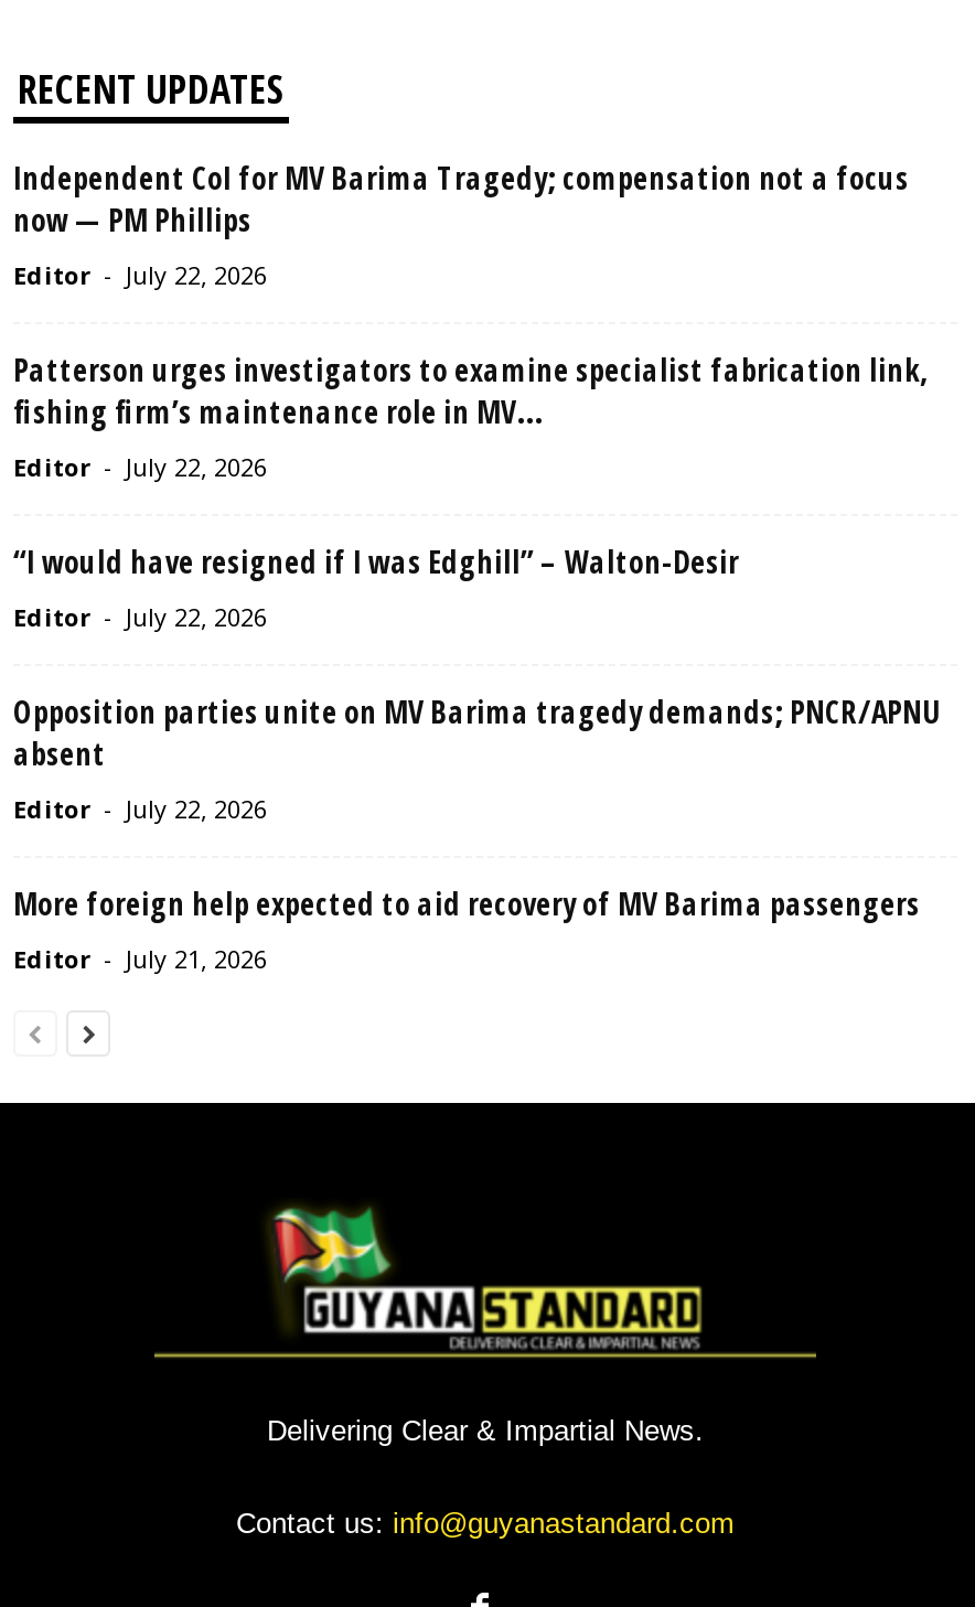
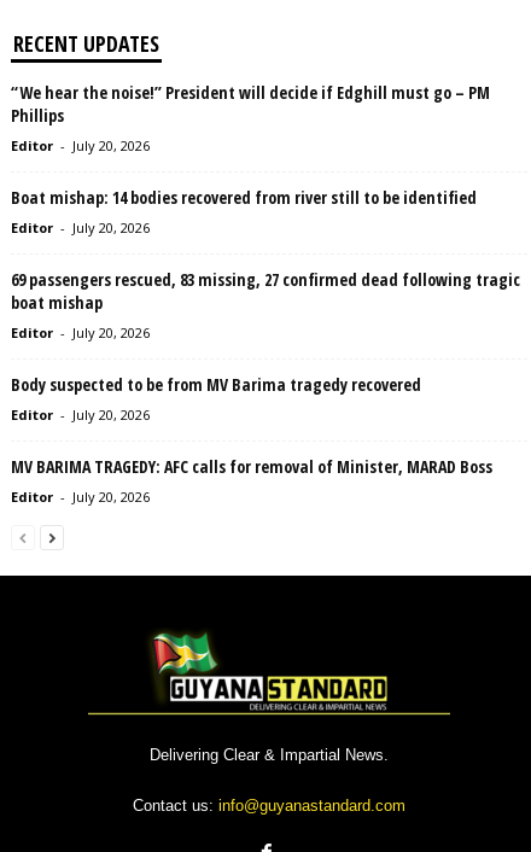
[13,158,909,292] Independent CoI for MV Barima Tragedy; compensation not a focus | now — PM Phillips | Editor - July 22, 2026 -> [11,81,490,155] “We hear the noise!” President will decide if Edghill must go – PM | Phillips | Editor - July 20, 2026
[13,350,929,484] Patterson urges investigators to examine specialist fabrication link, | fishing firm’s maintenance role in MV... | Editor - July 22, 2026 -> [11,186,477,237] Boat mishap: 14 bodies recovered from river still to be identified | Editor - July 20, 2026
[13,542,739,634] “I would have resigned if I was Edghill” – Walton-Desir | Editor - July 22, 2026 -> [11,269,520,342] 69 passengers rescued, 83 missing, 27 confirmed dead following tragic | boat mishap | Editor - July 20, 2026
[13,692,940,826] Opposition parties unite on MV Barima tragedy demands; PNCR/APNU | absent | Editor - July 22, 2026 -> [11,374,421,424] Body suspected to be from MV Barima tragedy recovered | Editor - July 20, 2026
[13,883,920,976] More foreign help expected to aid recovery of MV Barima passengers | Editor - July 21, 2026 -> [11,456,492,506] MV BARIMA TRAGEDY: AFC calls for removal of Minister, MARAD Boss | Editor - July 20, 2026

